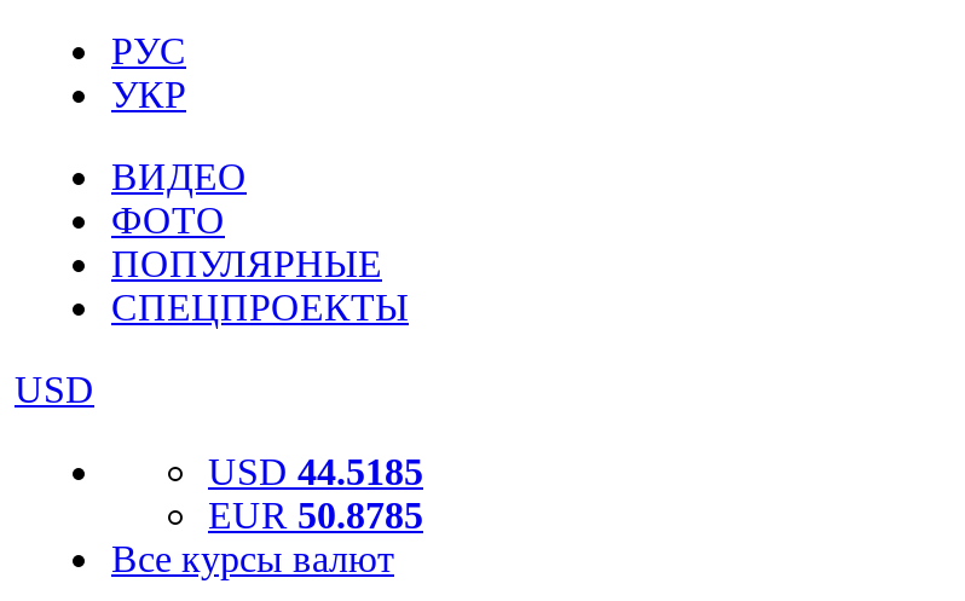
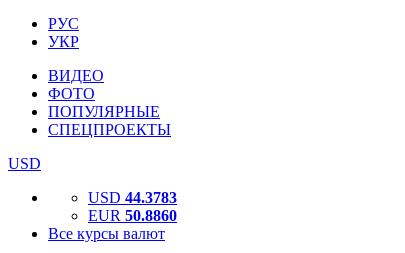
[208,451,423,492] USD 44.5185 -> [88,189,177,206] USD 44.3783
[208,495,423,536] EUR 50.8785 -> [88,207,177,224] EUR 50.8860

